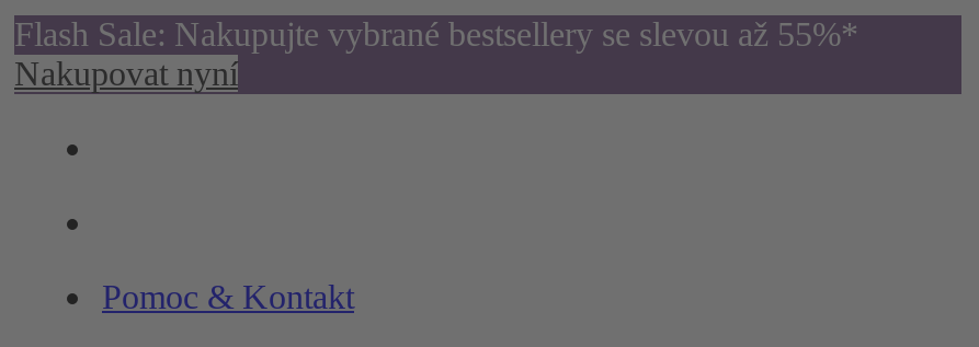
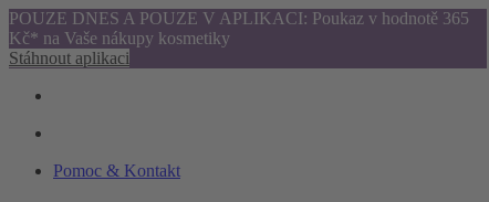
[14,15,858,92] Flash Sale: Nakupujte vybrané bestsellery se slevou až 55%* | Nakupovat nyní -> [9,9,469,67] POUZE DNES A POUZE V APLIKACI: Poukaz v hodnotě 365 | Kč* na Vaše nákupy kosmetiky | Stáhnout aplikaci

